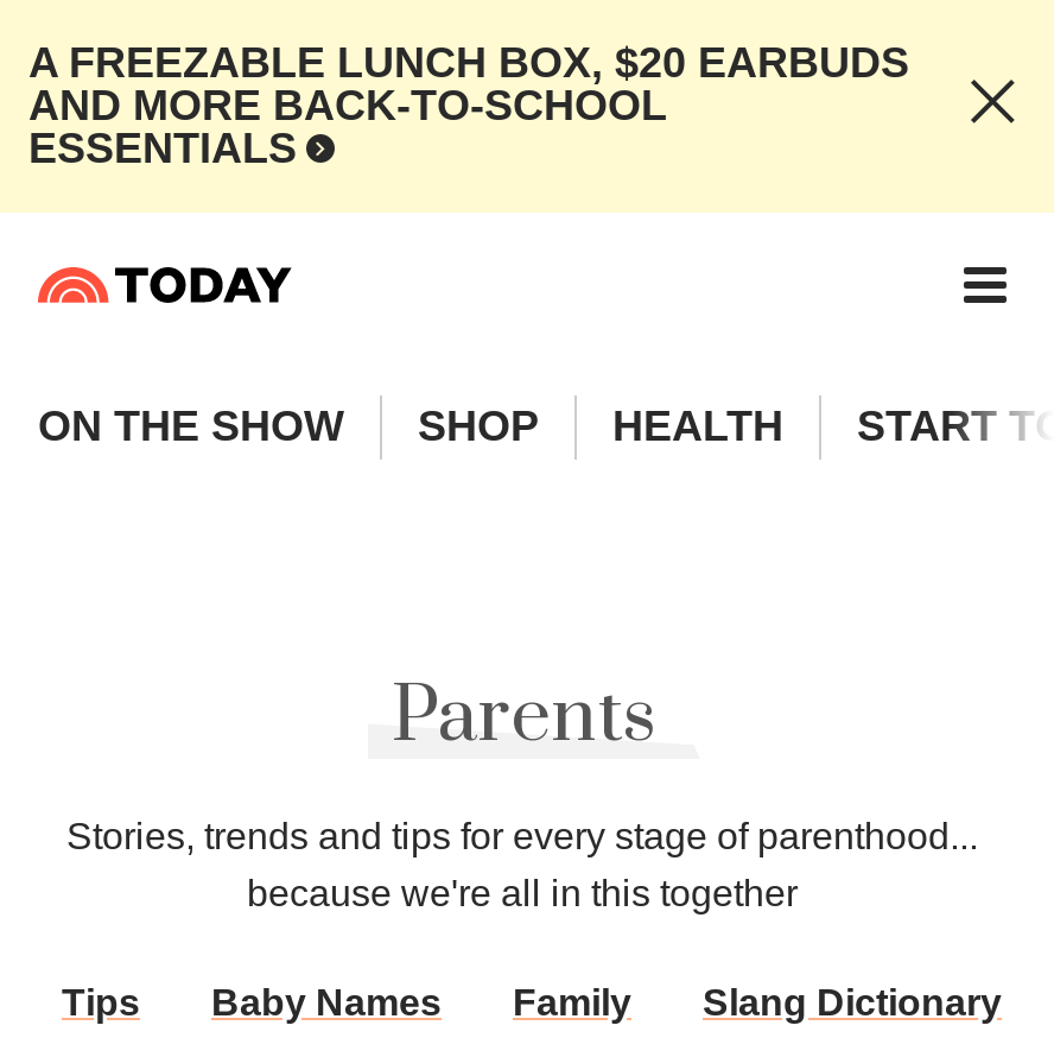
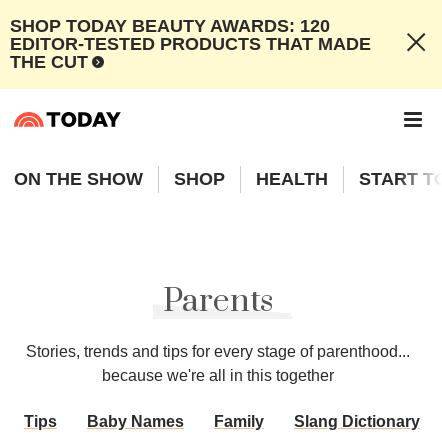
[28,39,909,172] A FREEZABLE LUNCH BOX, $20 EARBUDS | AND MORE BACK-TO-SCHOOL | ESSENTIALS -> [10,16,371,72] SHOP TODAY BEAUTY AWARDS: 120 | EDITOR-TESTED PRODUCTS THAT MADE | THE CUT

